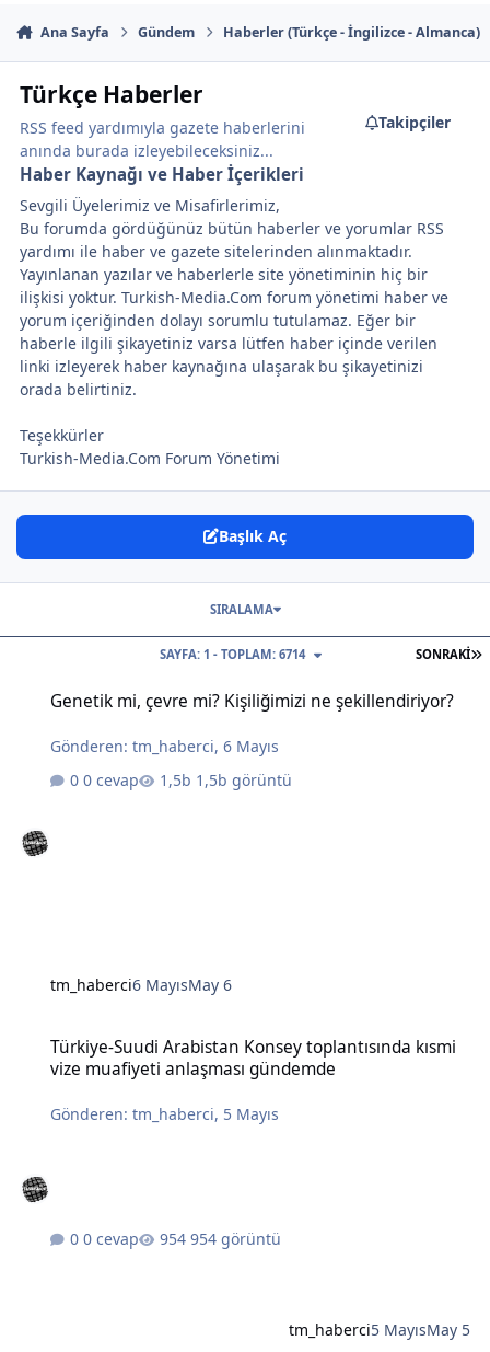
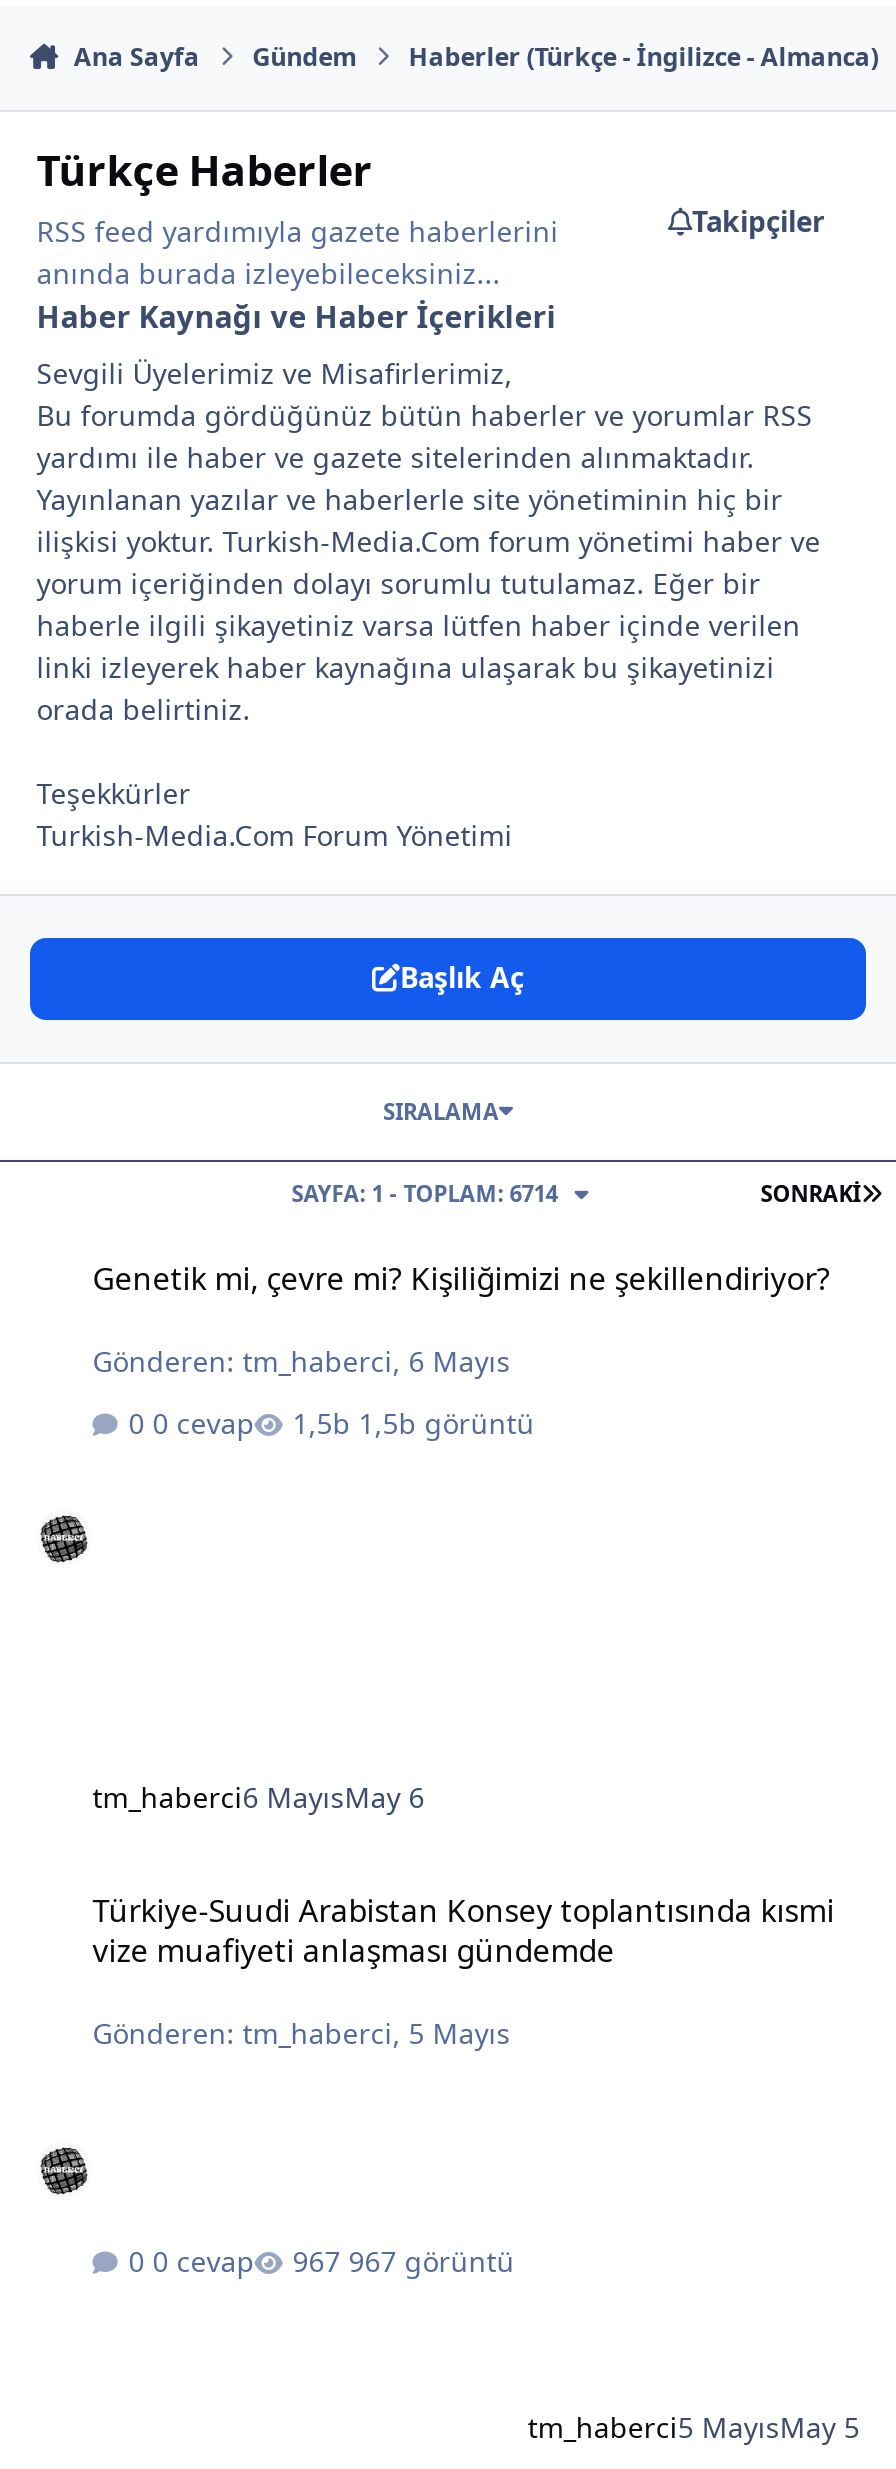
[191,1228,281,1249] 954 görüntü -> [348,2242,514,2280] 967 görüntü

